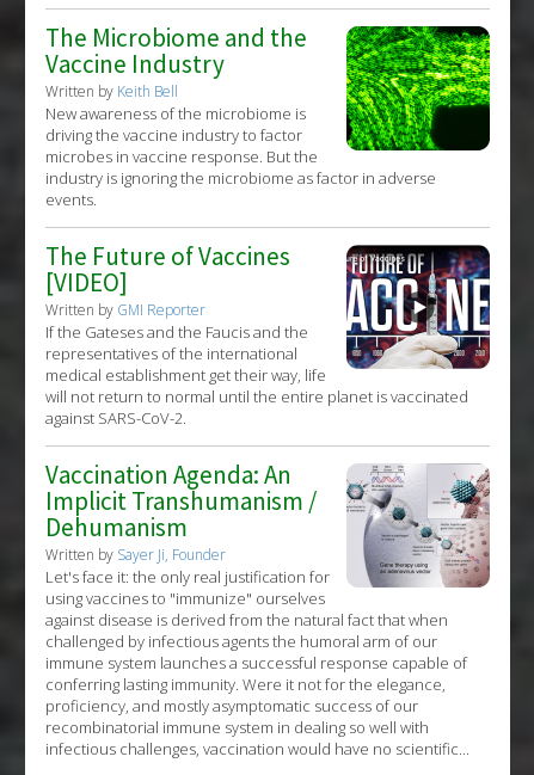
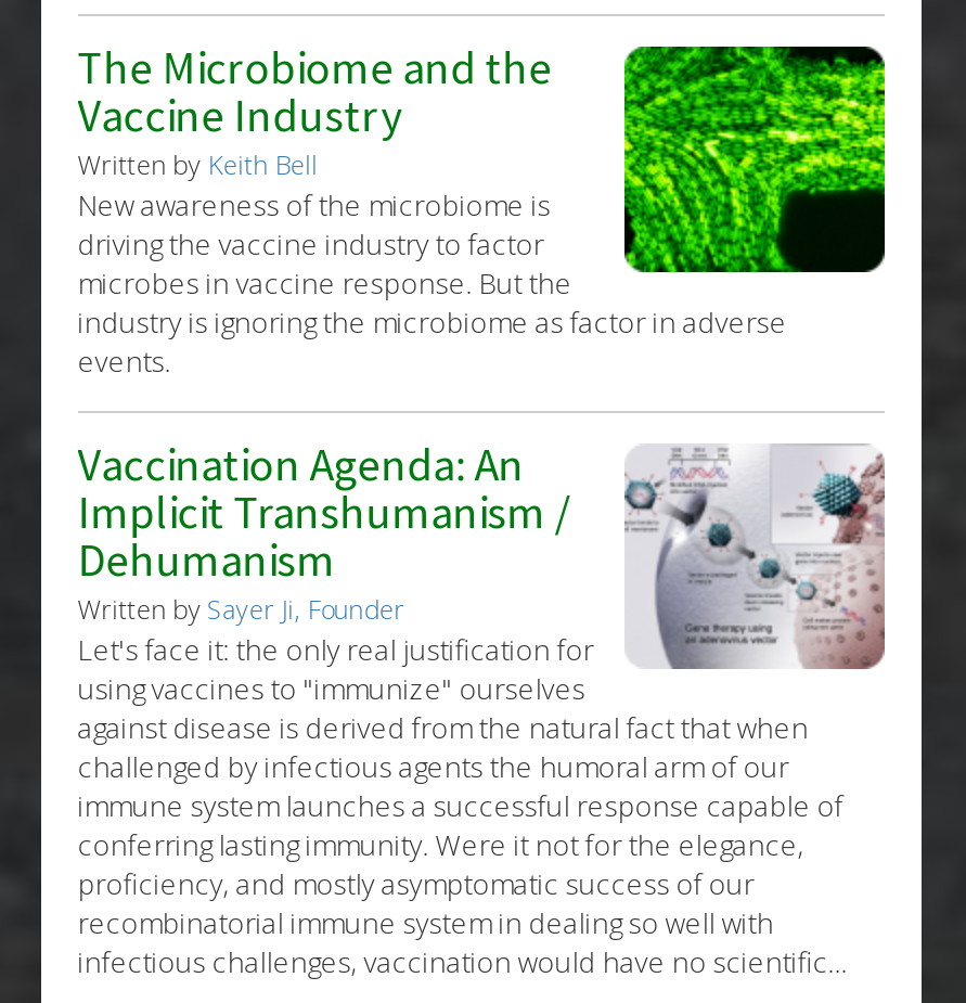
[45,240,491,429] [image] | The Future of Vaccines | [VIDEO] | Written by GMI Reporter | If the Gateses and the Faucis and the | representatives of the international | medical establishment get their way, life | will not return to normal until the entire planet is vaccinated | against SARS-CoV-2. -> none

